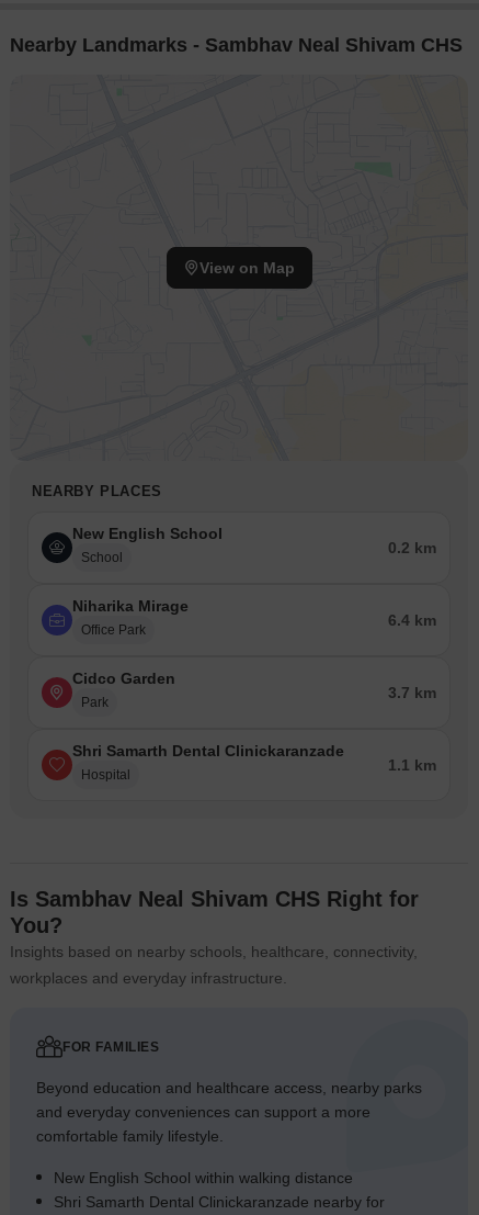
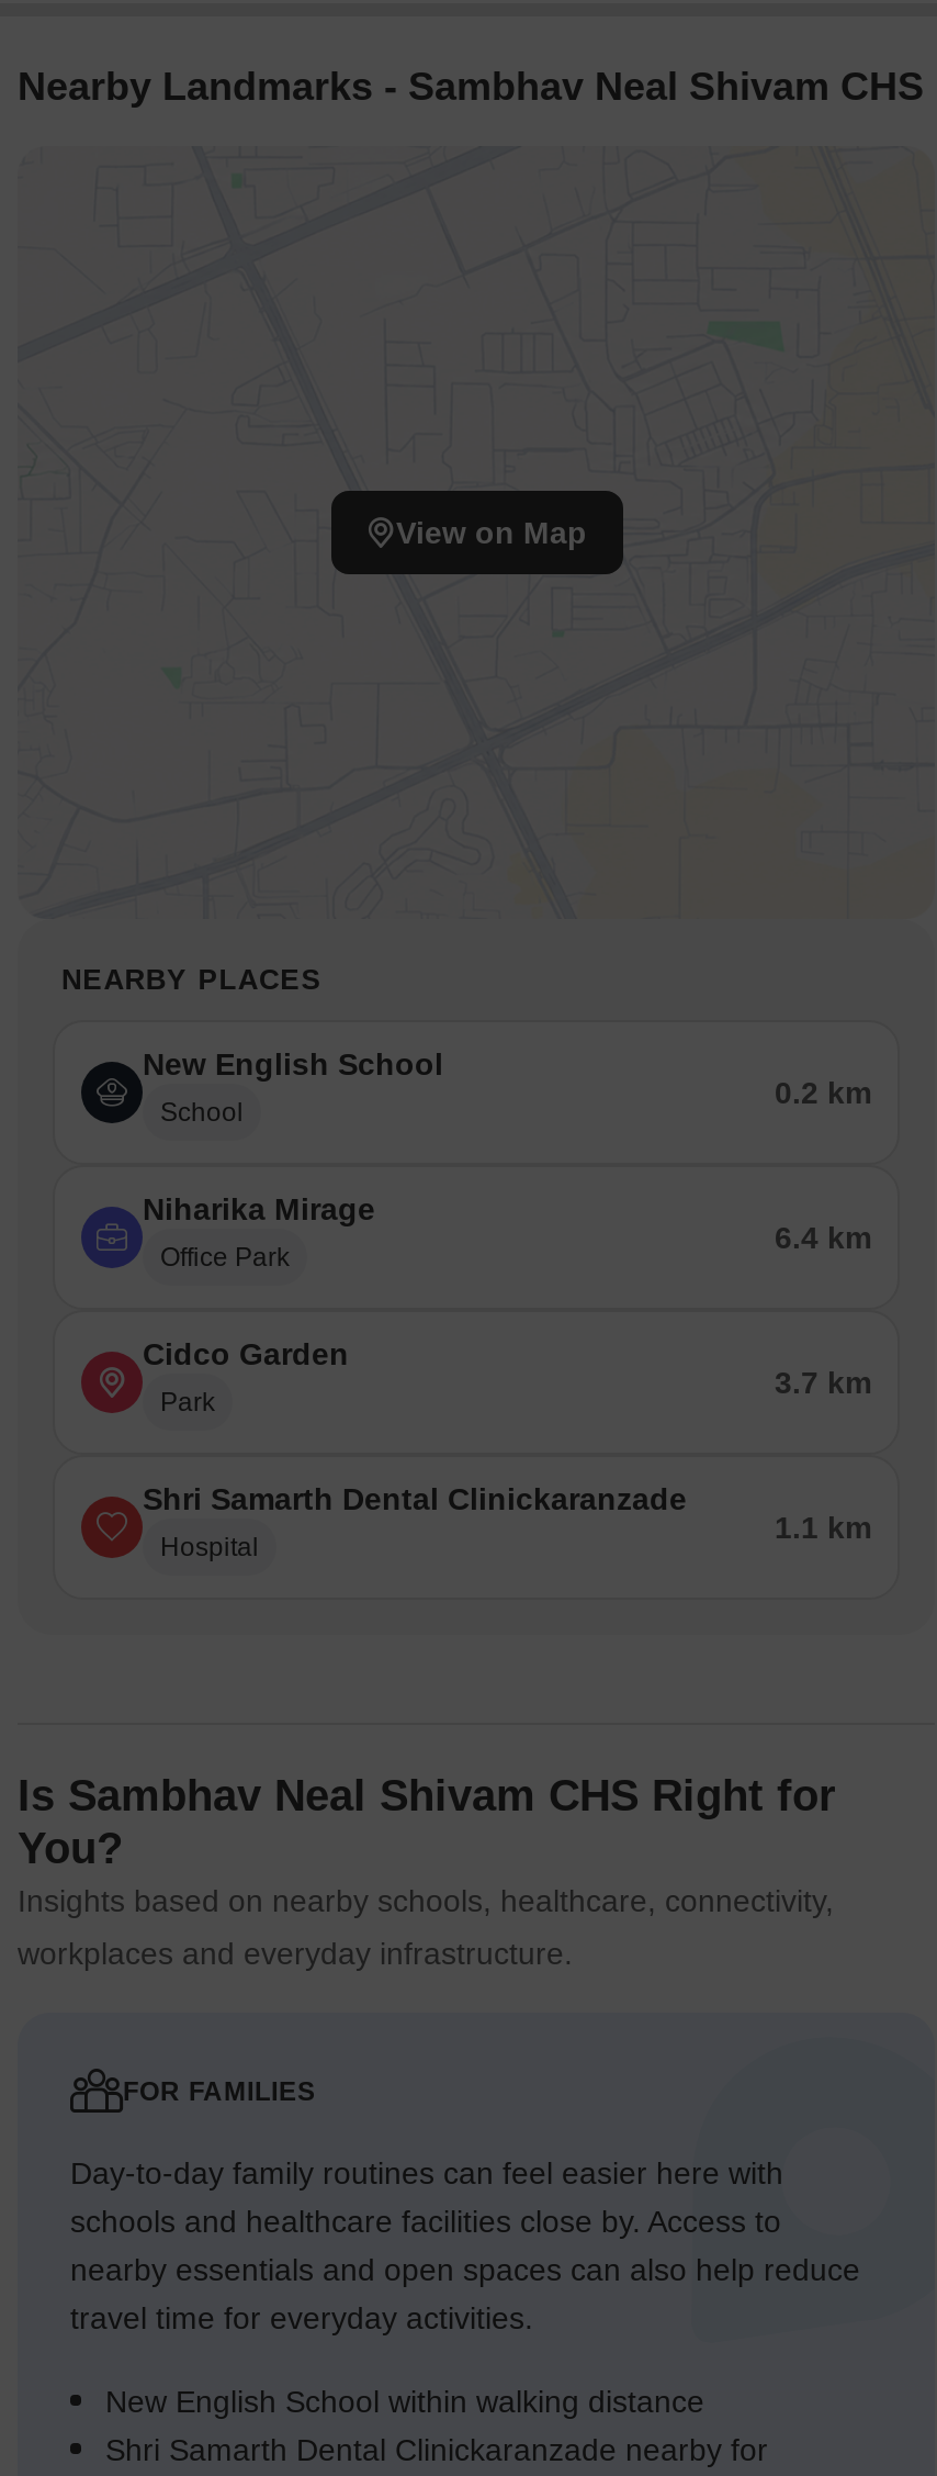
[36,1079,422,1145] Beyond education and healthcare access, nearby parks | and everyday conveniences can support a more | comfortable family lifestyle. -> [70,2156,860,2336] Day-to-day family routines can feel easier here with | schools and healthcare facilities close by. Access to | nearby essentials and open spaces can also help reduce | travel time for everyday activities.

